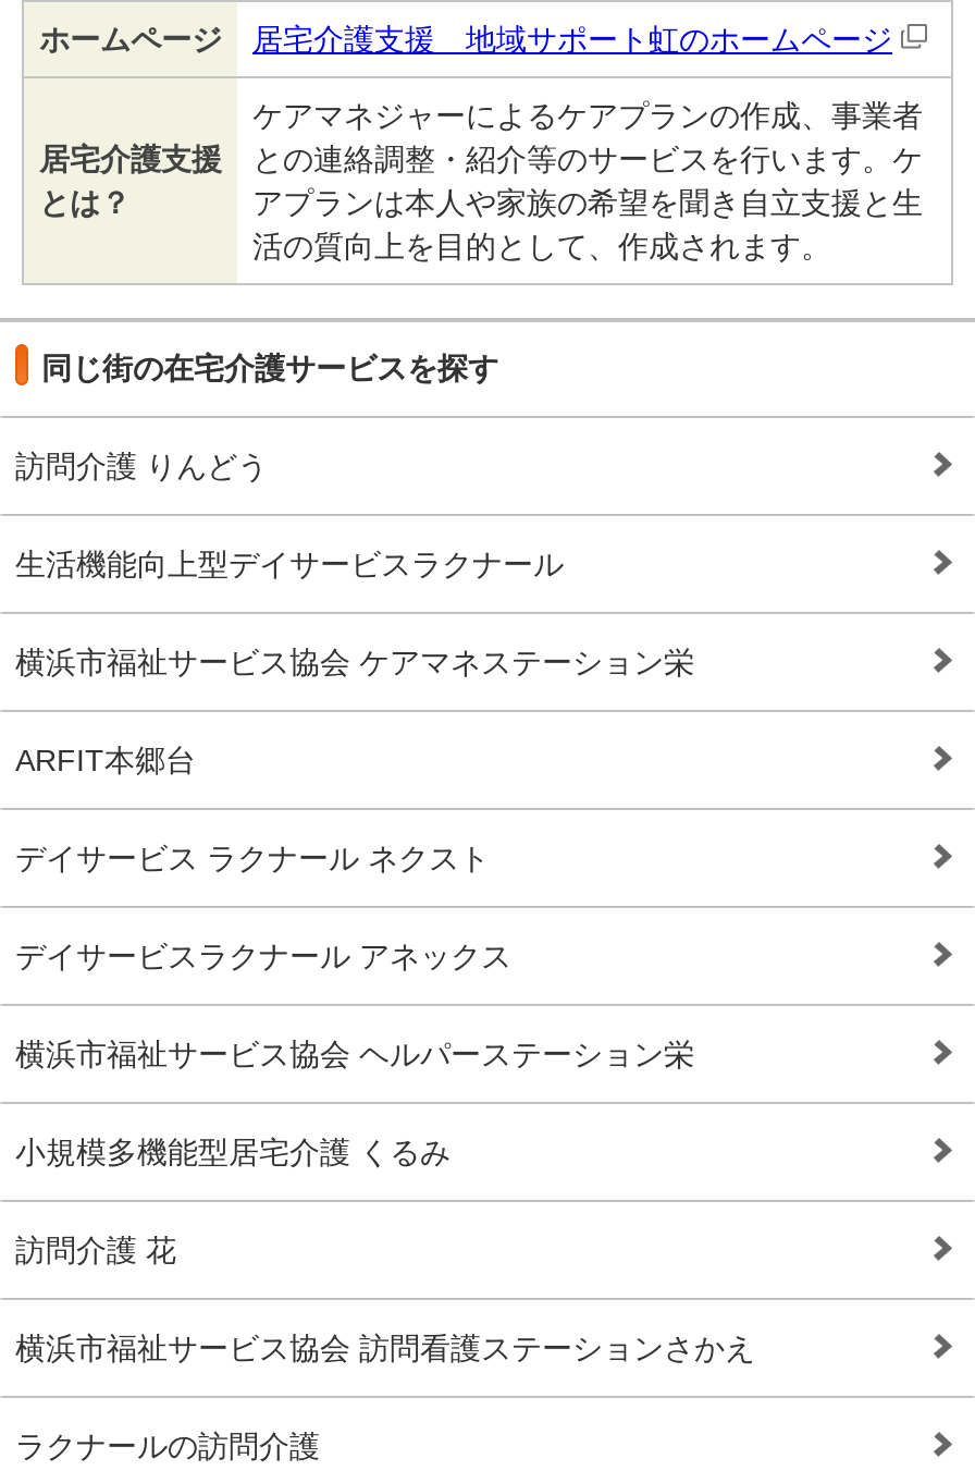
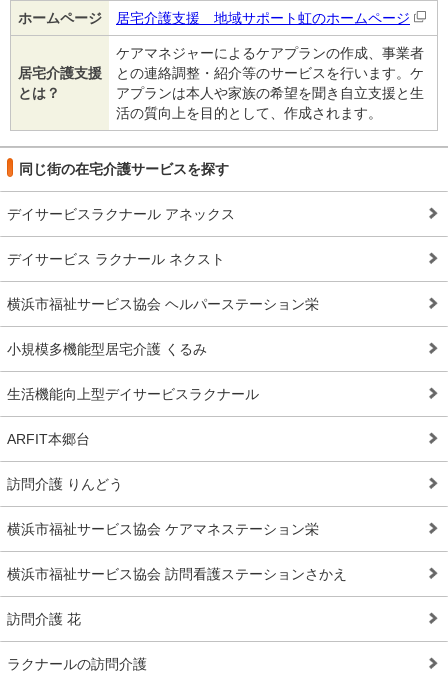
moved [15,449,694,778] -> [7,386,319,537]: 生活機能向上型デイサービスラクナール | ARFIT本郷台 | 訪問介護 りんどう | 横浜市福祉サービス協会 ケアマネステーション栄
moved [15,841,490,876] -> [7,251,225,267]: デイサービス ラクナール ネクスト
moved [15,939,511,974] -> [7,206,235,222]: デイサービスラクナール アネックス
moved [15,1037,694,1170] -> [7,296,319,357]: 横浜市福祉サービス協会 ヘルパーステーション栄 | 小規模多機能型居宅介護 くるみ
moved [15,1233,176,1268] -> [7,611,81,627]: 訪問介護 花
moved [15,1331,755,1366] -> [7,566,347,582]: 横浜市福祉サービス協会 訪問看護ステーションさかえ

